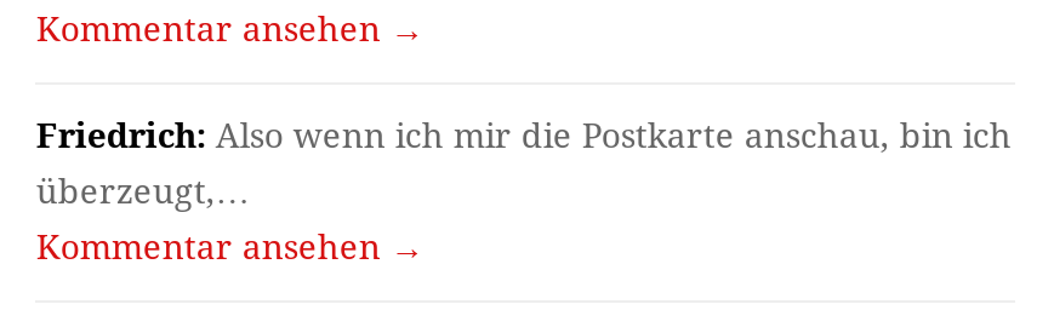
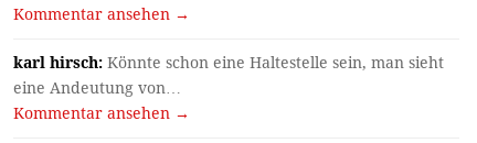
[36,116,1011,211] Friedrich: Also wenn ich mir die Postkarte anschau, bin ich | überzeugt,… -> [14,53,444,96] karl hirsch: Könnte schon eine Haltestelle sein, man sieht | eine Andeutung von…

